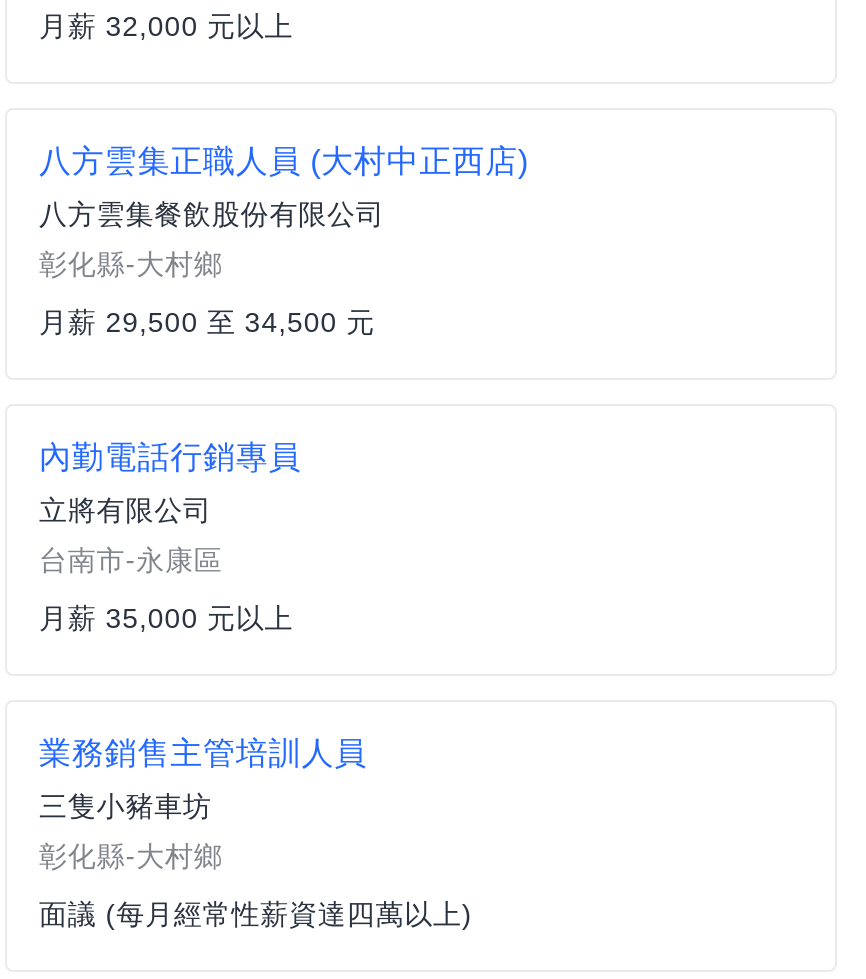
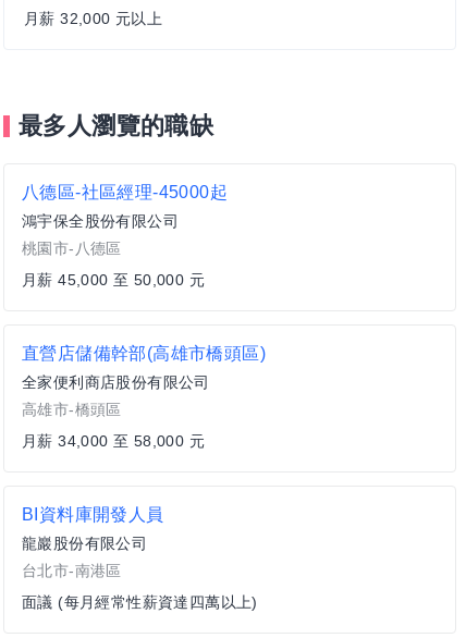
[39,144,529,338] 八方雲集正職人員 (大村中正西店) | 八方雲集餐飲股份有限公司 | 彰化縣-大村鄉 | 月薪 29,500 至 34,500 元 -> [19,112,228,289] 最多人瀏覽的職缺 | 八德區-社區經理-45000起 | 鴻宇保全股份有限公司 | 桃園市-八德區 | 月薪 45,000 至 50,000 元
[39,440,301,634] 內勤電話行銷專員 | 立將有限公司 | 台南市-永康區 | 月薪 35,000 元以上 -> [22,344,266,450] 直營店儲備幹部(高雄市橋頭區) | 全家便利商店股份有限公司 | 高雄市-橋頭區 | 月薪 34,000 至 58,000 元
[39,736,367,872] 業務銷售主管培訓人員 | 三隻小豬車坊 | 彰化縣-大村鄉 -> [22,505,164,579] BI資料庫開發人員 | 龍巖股份有限公司 | 台北市-南港區

